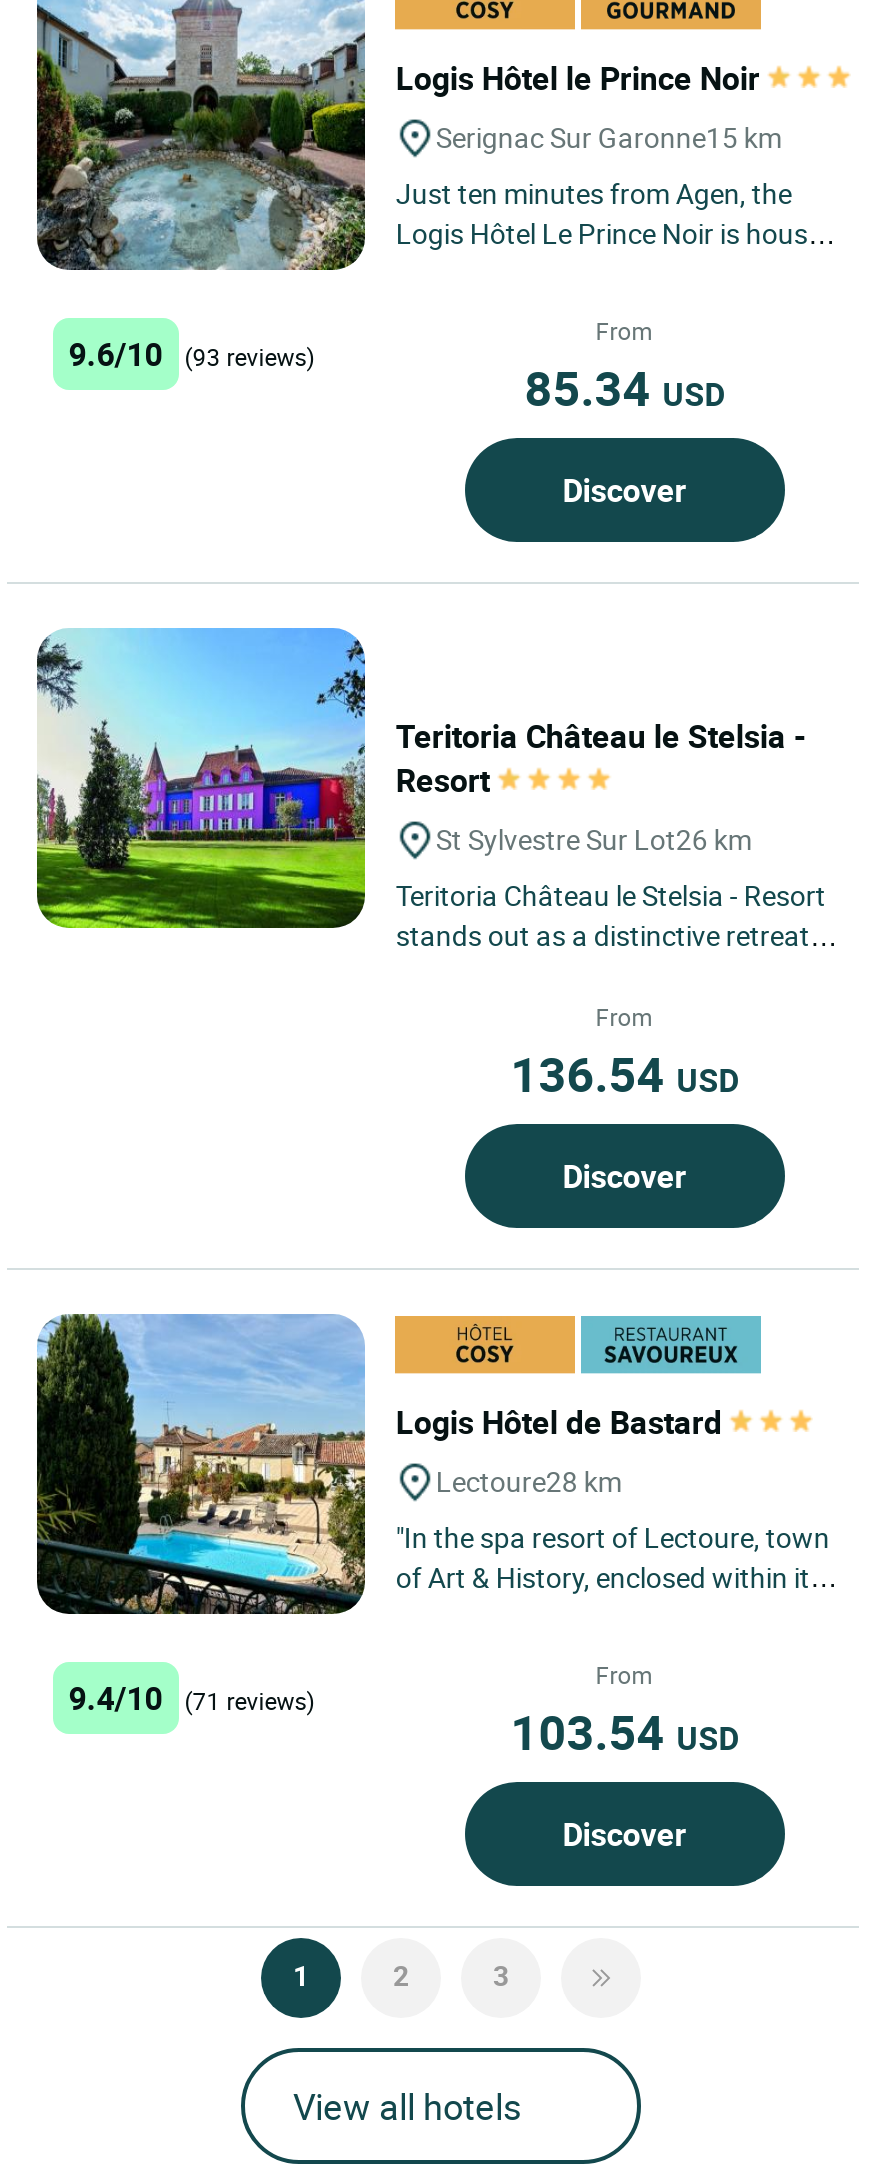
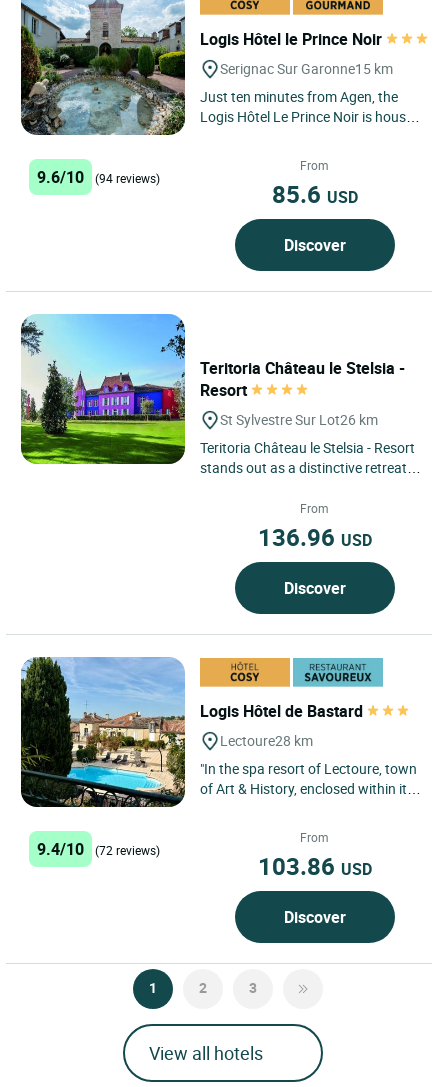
[68,332,314,376] 9.6/10 (93 reviews) -> [37,166,160,188] 9.6/10 (94 reviews)
[524,356,724,420] 85.34 USD -> [272,178,358,210] 85.6 USD
[510,1042,738,1106] 136.54 USD -> [258,521,372,553] 136.96 USD
[68,1676,314,1720] 9.4/10 (71 reviews) -> [37,838,160,860] 9.4/10 (72 reviews)
[510,1700,738,1764] 103.54 USD -> [258,850,372,882] 103.86 USD

